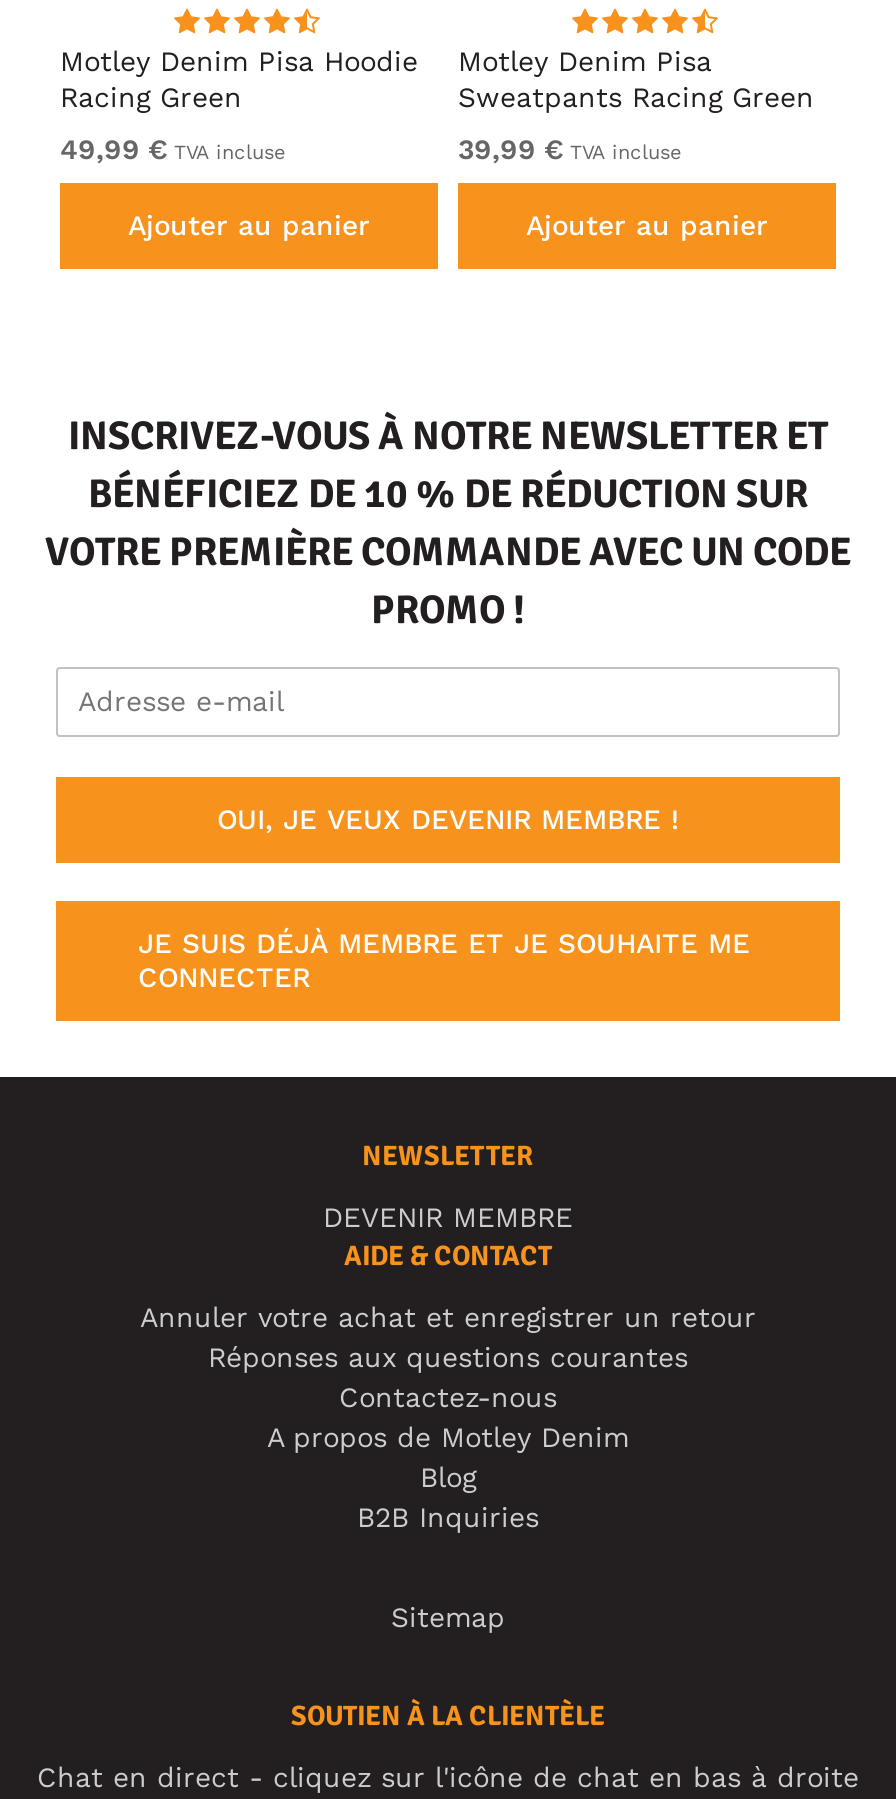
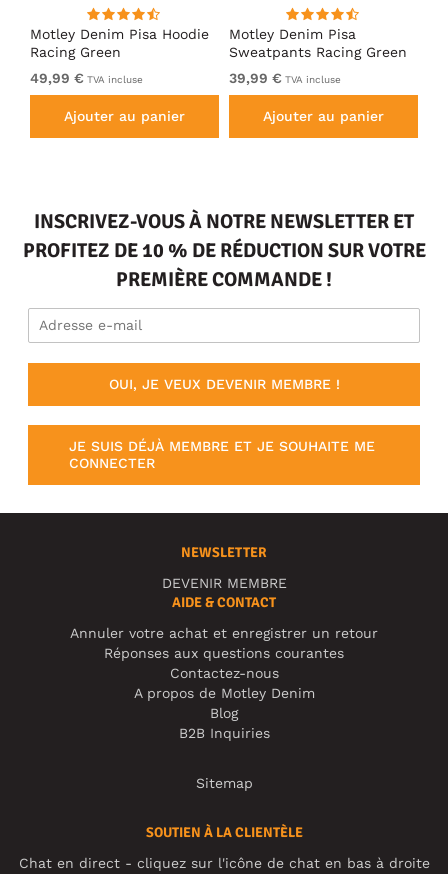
[45,468,851,634] BÉNÉFICIEZ DE 10 % DE RÉDUCTION SUR | VOTRE PREMIÈRE COMMANDE AVEC UN CODE | PROMO ! -> [22,238,425,292] PROFITEZ DE 10 % DE RÉDUCTION SUR VOTRE | PREMIÈRE COMMANDE !

